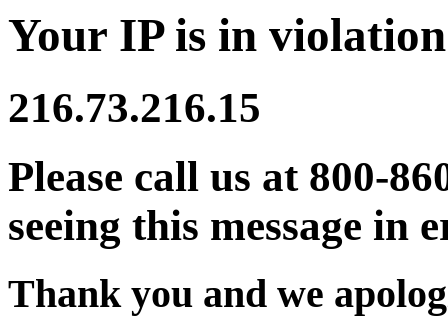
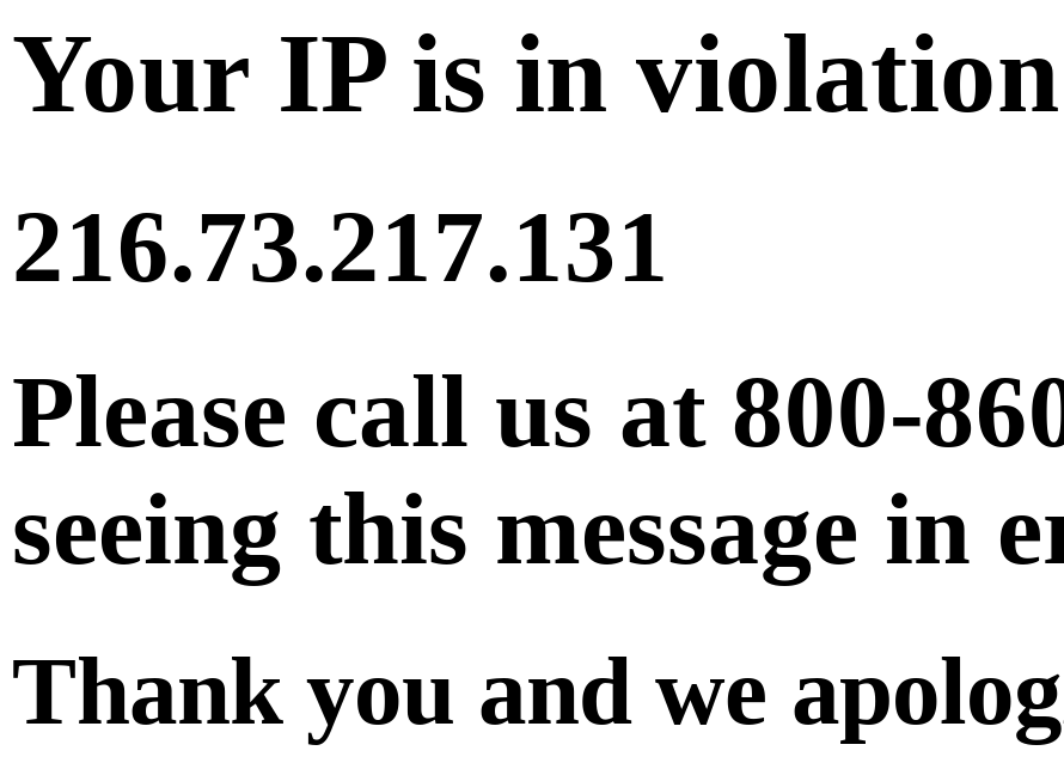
[8,84,261,131] 216.73.216.15 -> [12,191,669,304] 216.73.217.131

